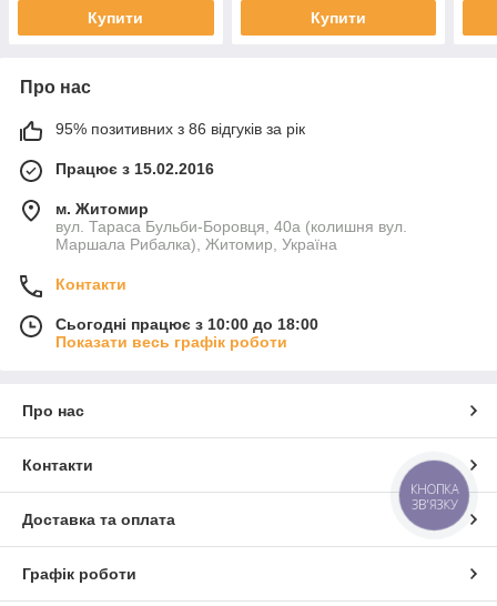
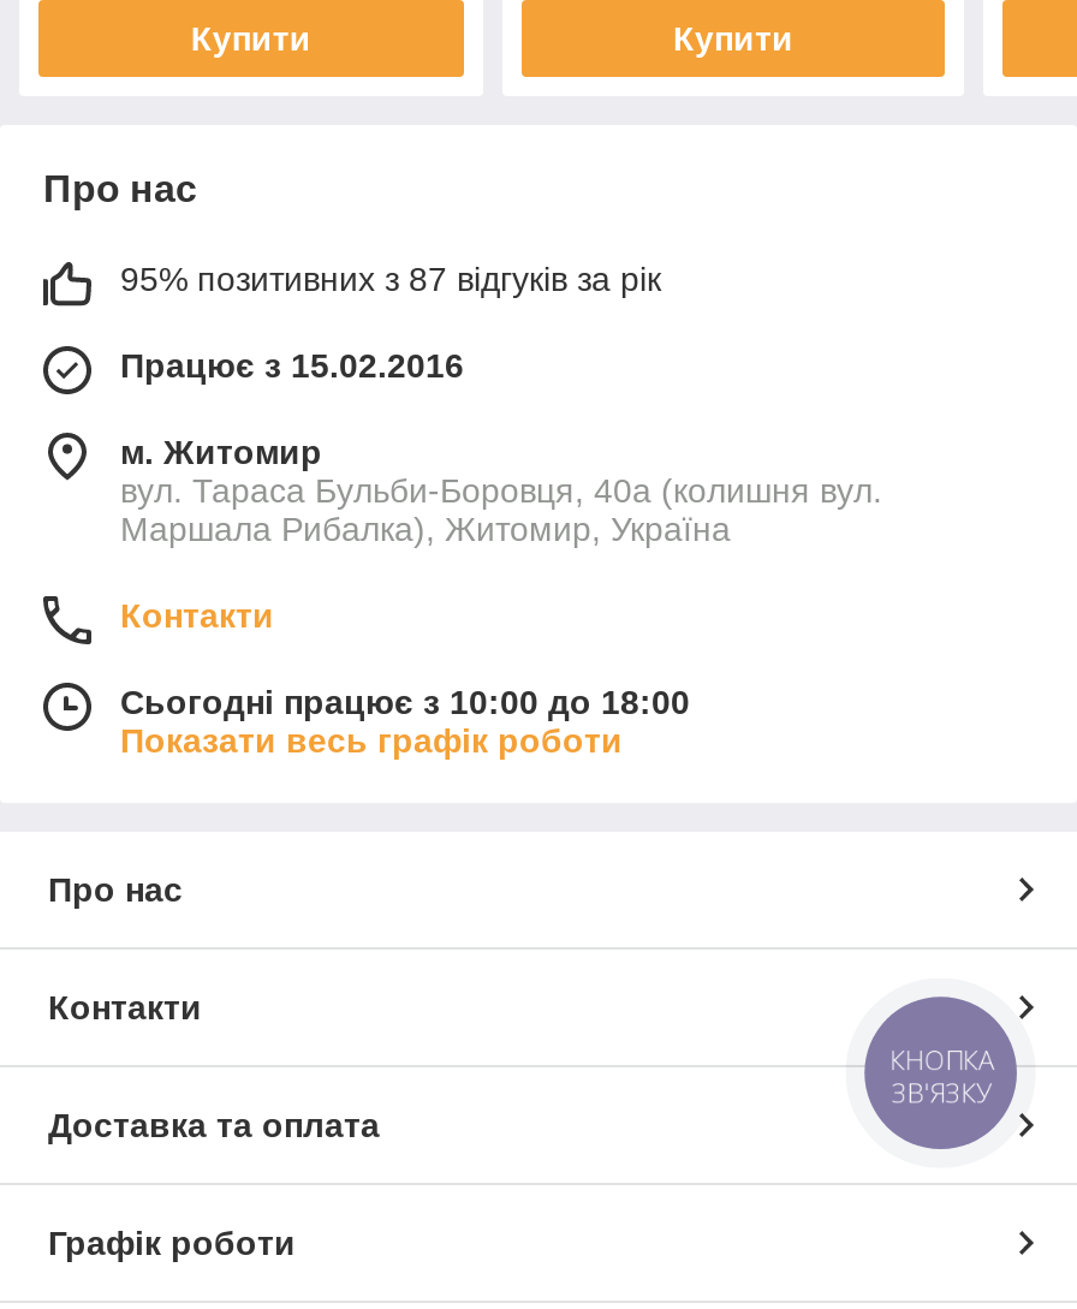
[55,120,305,137] 95% позитивних з 86 відгуків за рік -> [120,259,661,298] 95% позитивних з 87 відгуків за рік

